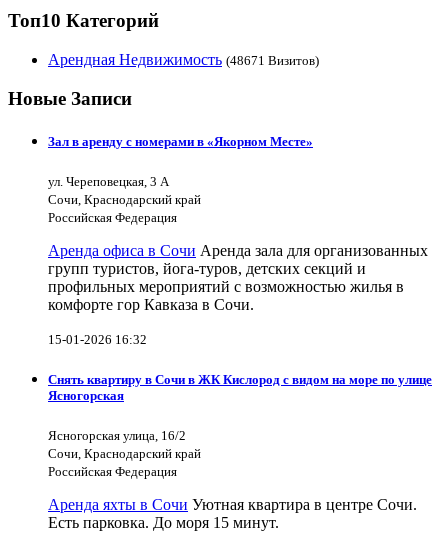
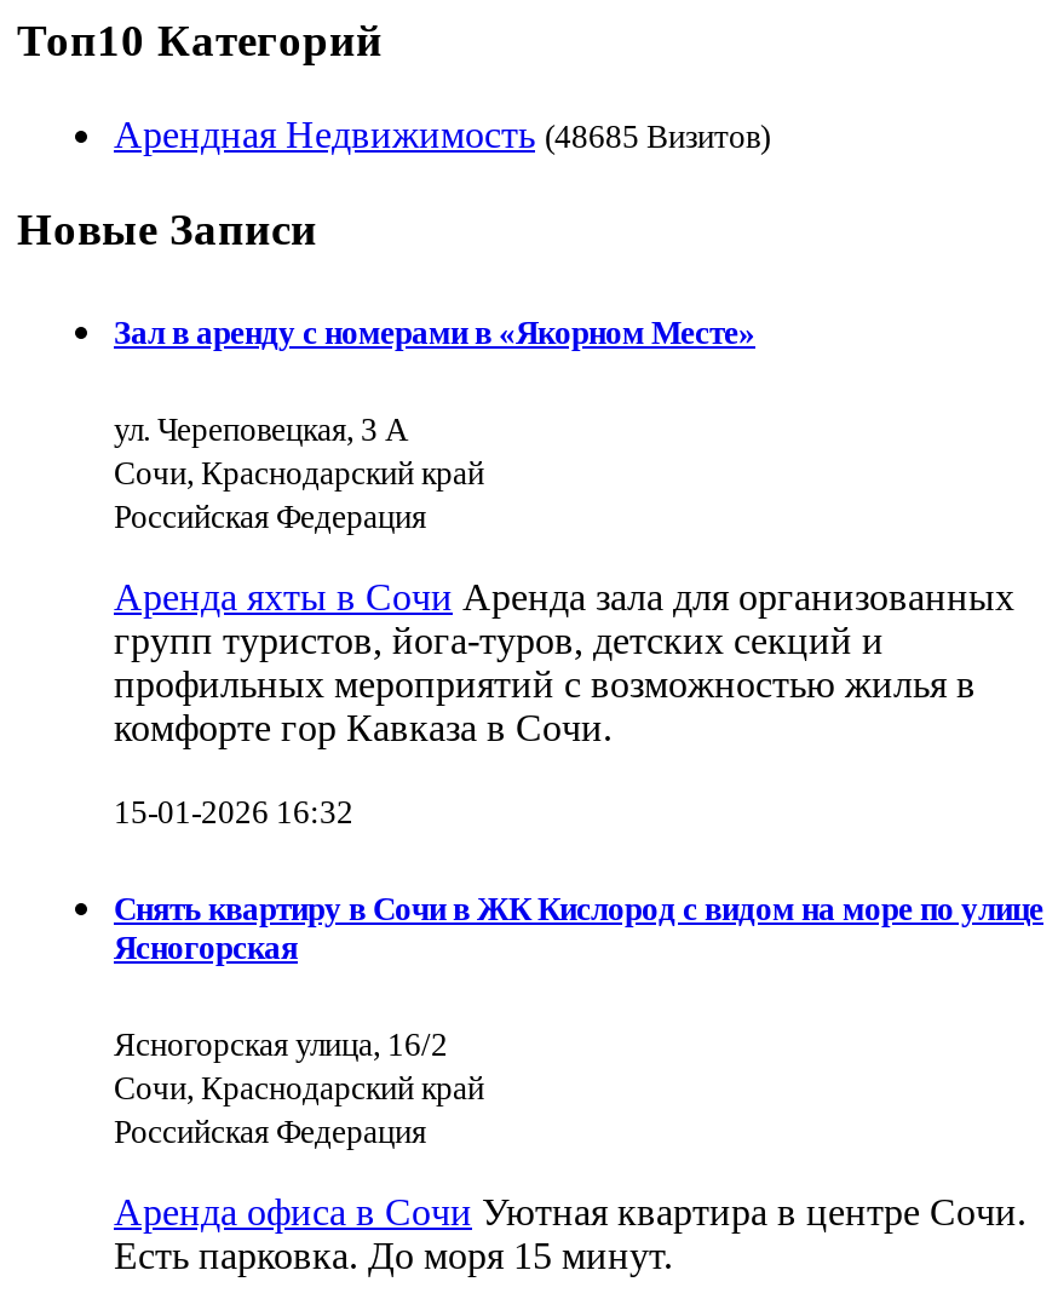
[48,51,319,68] Арендная Недвижимость (48671 Визитов) -> [114,114,770,155] Арендная Недвижимость (48685 Визитов)
[48,242,428,259] Аренда офиса в Сочи Аренда зала для организованных -> [114,576,1014,618] Аренда яхты в Сочи Аренда зала для организованных
[48,496,417,513] Аренда яхты в Сочи Уютная квартира в центре Сочи. -> [114,1192,1027,1233] Аренда офиса в Сочи Уютная квартира в центре Сочи.

